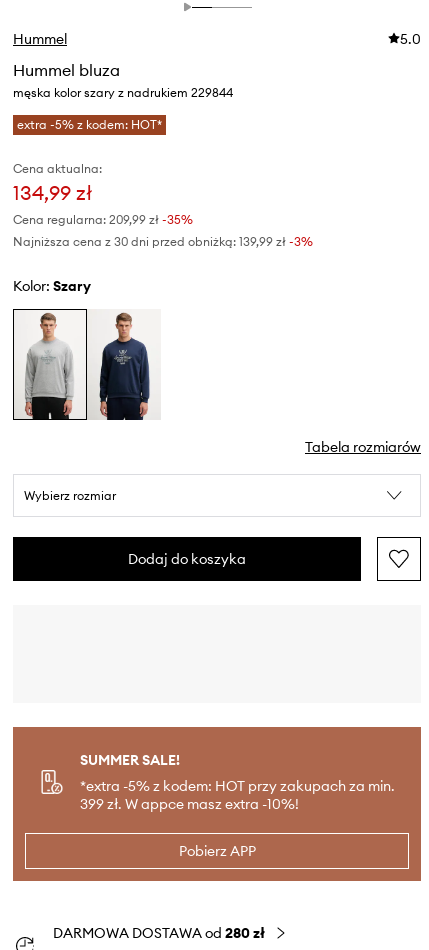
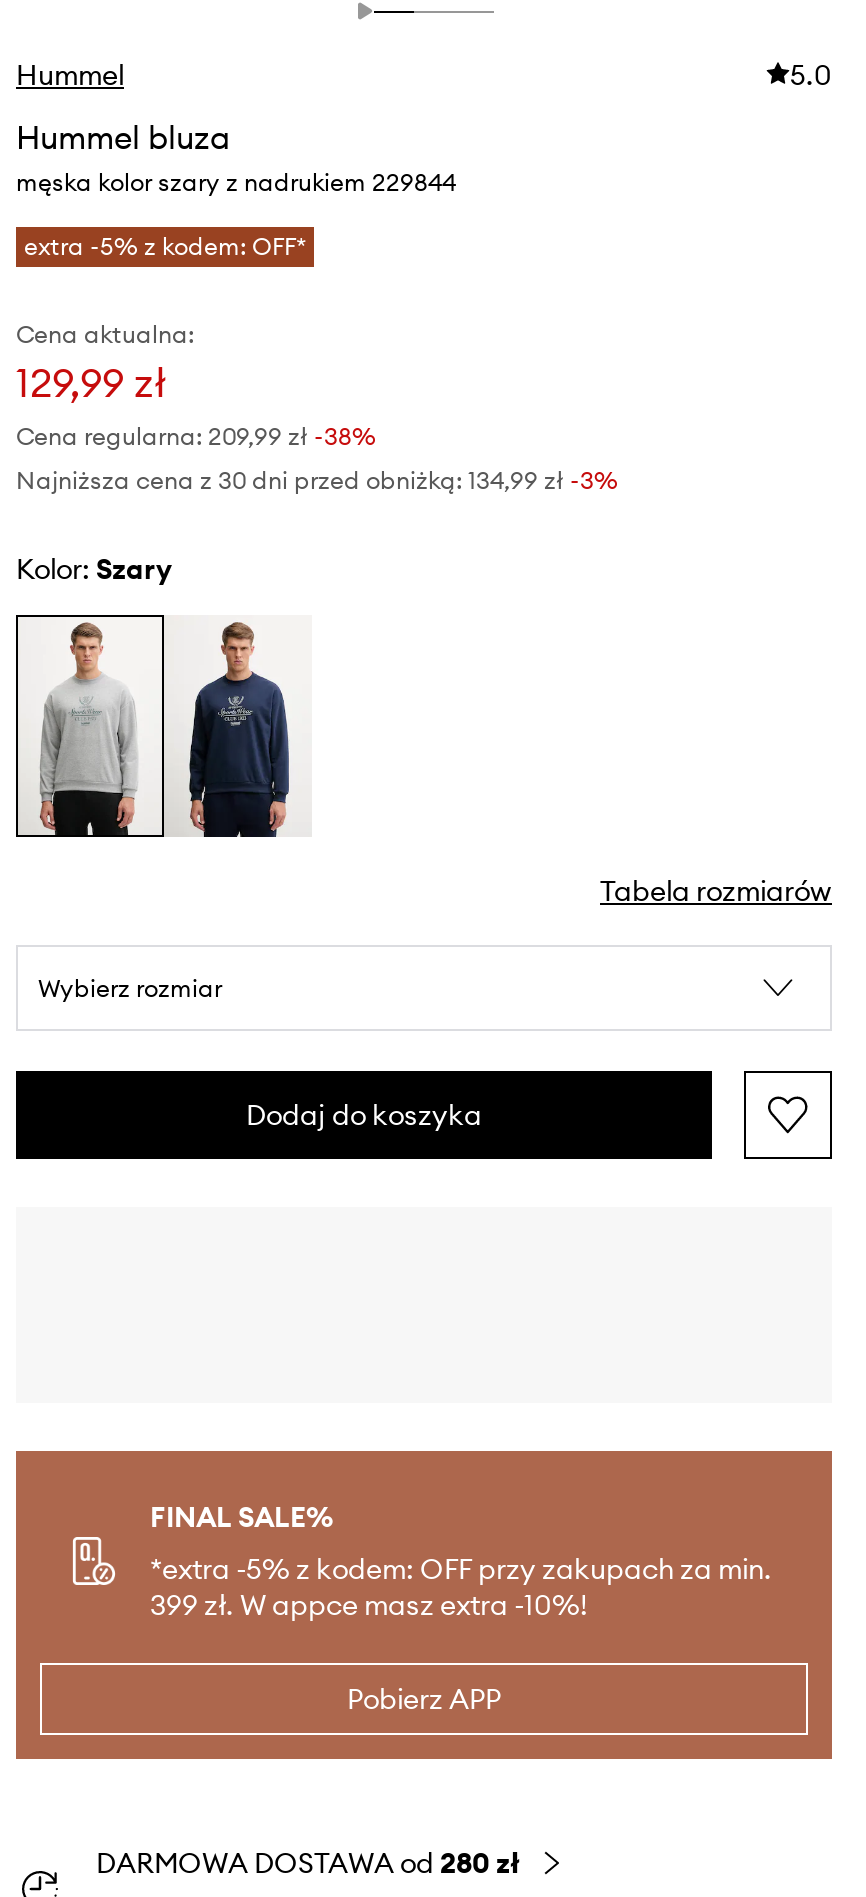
[17,117,162,132] extra -5% z kodem: HOT* -> [24,231,306,261] extra -5% z kodem: OFF*
[13,180,92,205] 134,99 zł -> [16,357,166,407] 129,99 zł
[13,212,193,227] Cena regularna: 209,99 zł -35% -> [16,421,376,451] Cena regularna: 209,99 zł -38%
[13,234,313,249] Najniższa cena z 30 dni przed obniżką: 139,99 zł -3% -> [16,465,618,495] Najniższa cena z 30 dni przed obniżką: 134,99 zł -3%
[80,751,395,795] SUMMER SALE! | *extra -5% z kodem: HOT przy zakupach za min. -> [150,1499,772,1587] FINAL SALE% | *extra -5% z kodem: OFF przy zakupach za min.

